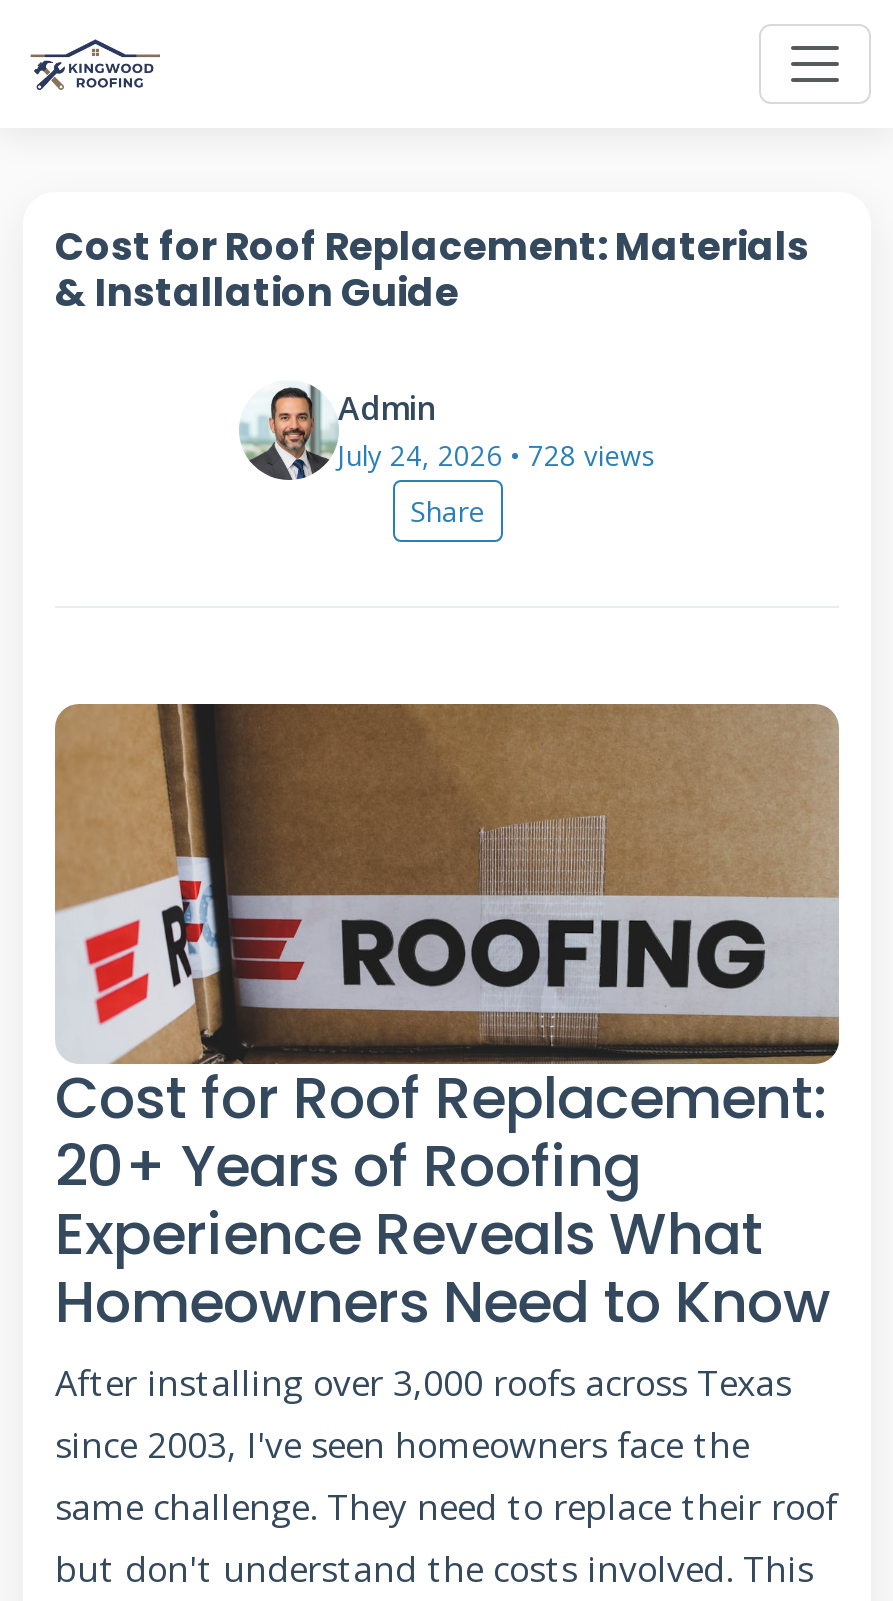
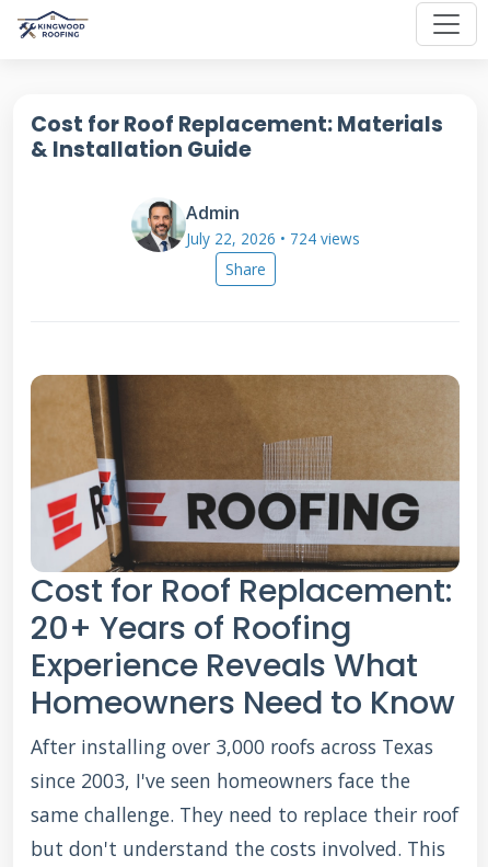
[338,436,656,474] July 24, 2026 • 728 views -> [185,228,359,249] July 22, 2026 • 724 views

